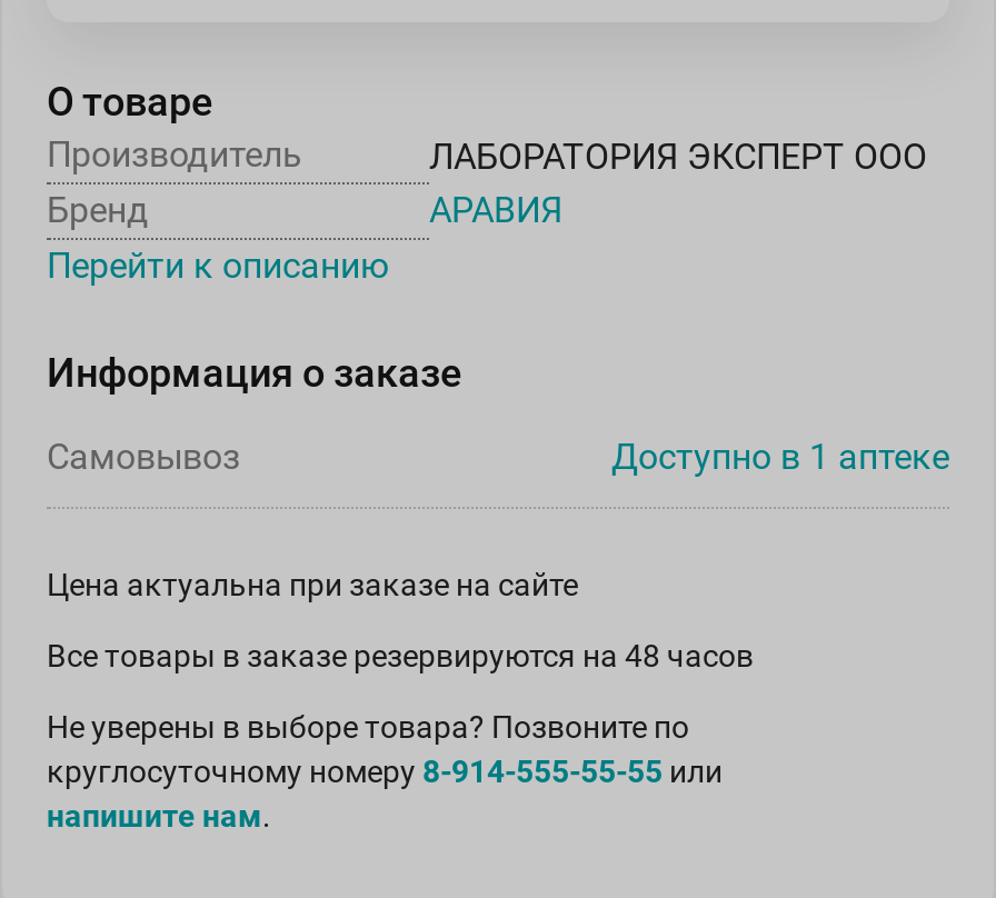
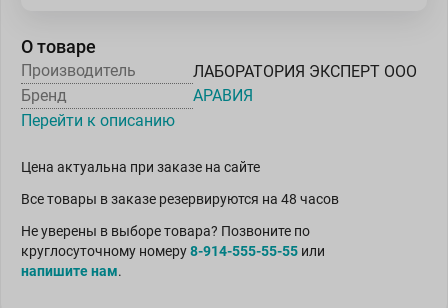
[47,349,949,478] Информация о заказе | Самовывоз | Доступно в 1 аптеке -> none

